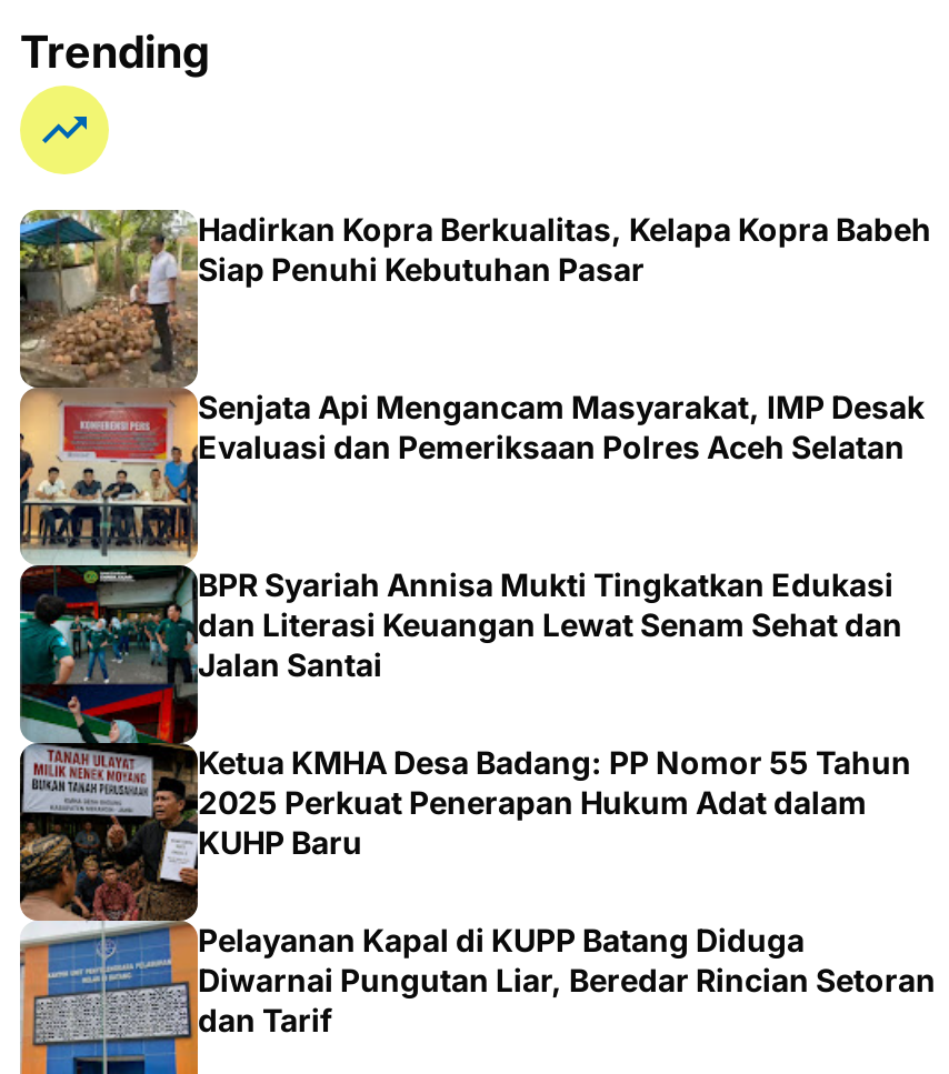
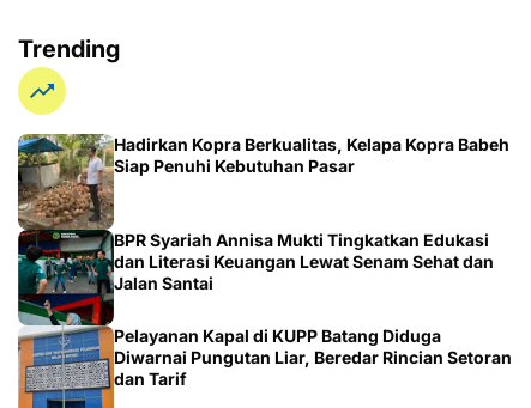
[18,388,925,568] [image] | Senjata Api Mengancam Masyarakat, IMP Desak | Evaluasi dan Pemeriksaan Polres Aceh Selatan -> none
[20,741,911,921] [image] | Ketua KMHA Desa Badang: PP Nomor 55 Tahun | 2025 Perkuat Penerapan Hukum Adat dalam | KUHP Baru -> none

